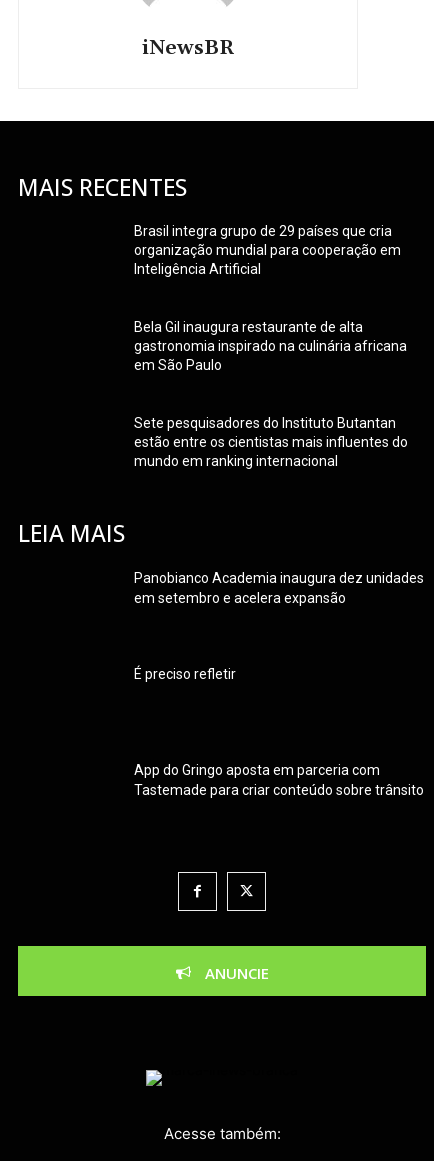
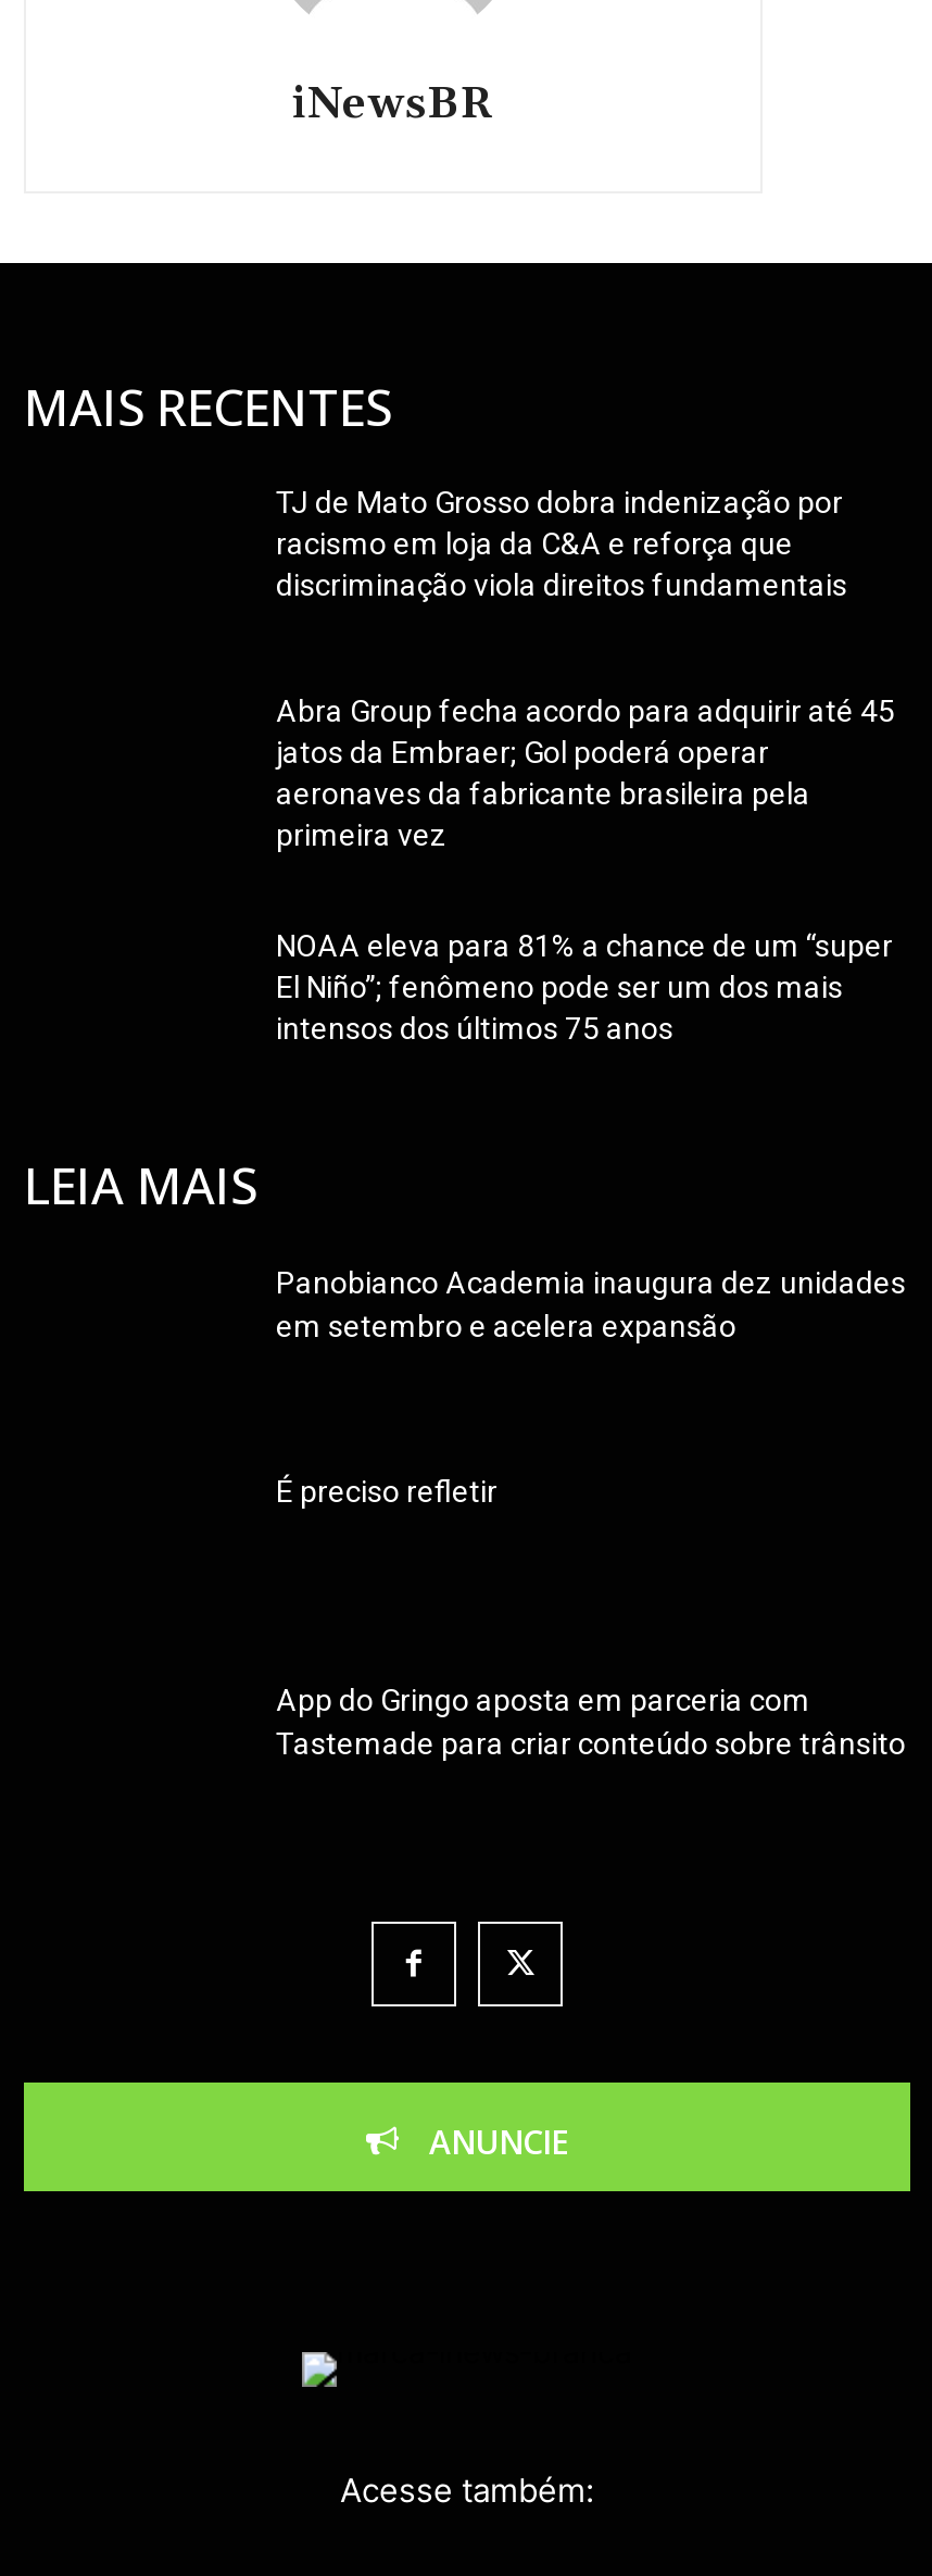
[134,223,401,277] Brasil integra grupo de 29 países que cria | organização mundial para cooperação em | Inteligência Artificial -> [276,484,847,602] TJ de Mato Grosso dobra indenização por | racismo em loja da C&A e reforça que | discriminação viola direitos fundamentais
[134,319,407,373] Bela Gil inaugura restaurante de alta | gastronomia inspirado na culinária africana | em São Paulo -> [276,693,895,852] Abra Group fecha acordo para adquirir até 45 | jatos da Embraer; Gol poderá operar | aeronaves da fabricante brasileira pela | primeira vez
[134,415,408,469] Sete pesquisadores do Instituto Butantan | estão entre os cientistas mais influentes do | mundo em ranking internacional -> [276,928,893,1045] NOAA eleva para 81% a chance de um “super | El Niño”; fenômeno pode ser um dos mais | intensos dos últimos 75 anos

